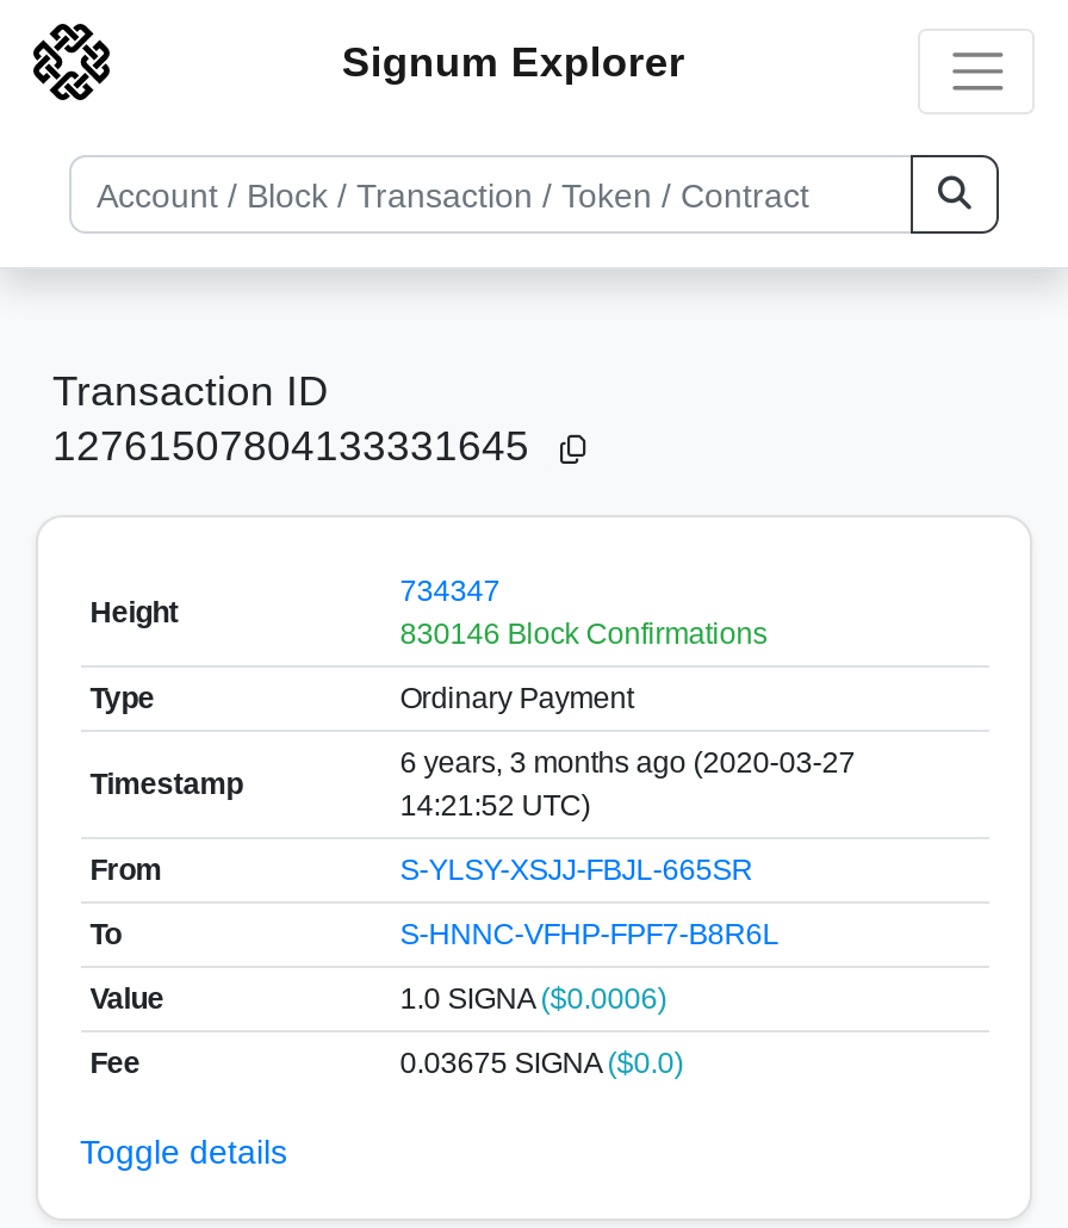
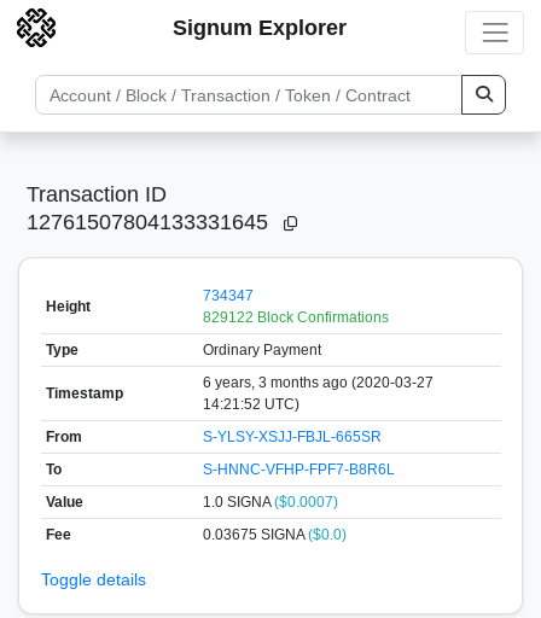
[400,616,767,650] 830146 Block Confirmations -> [203,308,388,325] 829122 Block Confirmations
[400,981,667,1015] 1.0 SIGNA ($0.0006) -> [203,493,338,510] 1.0 SIGNA ($0.0007)

